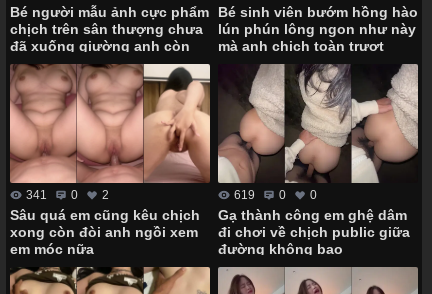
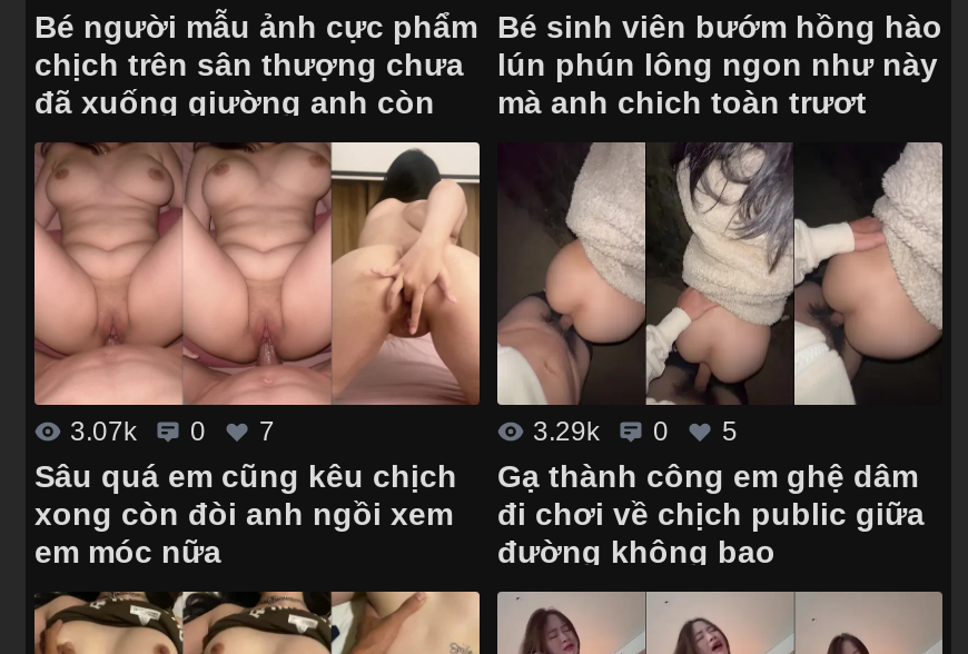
[26,188,47,202] 341 -> [70,417,137,448] 3.07k
[102,188,109,202] 2 -> [259,417,275,448] 7
[234,188,255,202] 619 -> [533,418,600,449] 3.29k
[310,188,317,202] 0 -> [722,418,738,449] 5

